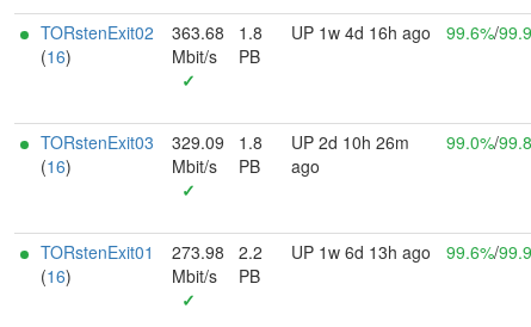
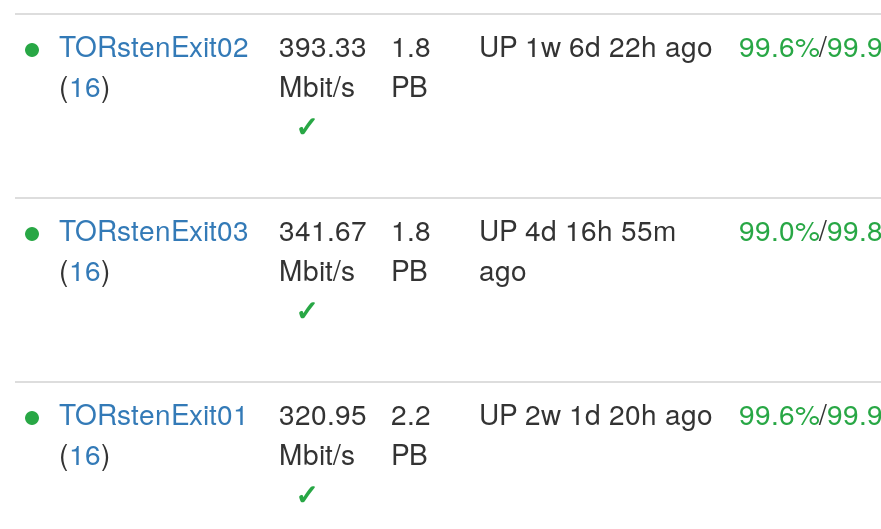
[172,20,224,44] 363.68 -> [279,25,367,65] 393.33
[291,20,431,44] UP 1w 4d 16h ago -> [479,25,713,65] UP 1w 6d 22h ago
[172,130,224,154] 329.09 -> [279,209,367,249] 341.67
[291,130,409,154] UP 2d 10h 26m -> [479,209,677,249] UP 4d 16h 55m
[172,240,224,264] 273.98 -> [279,393,367,433] 320.95
[291,240,431,264] UP 1w 6d 13h ago -> [479,393,713,433] UP 2w 1d 20h ago

